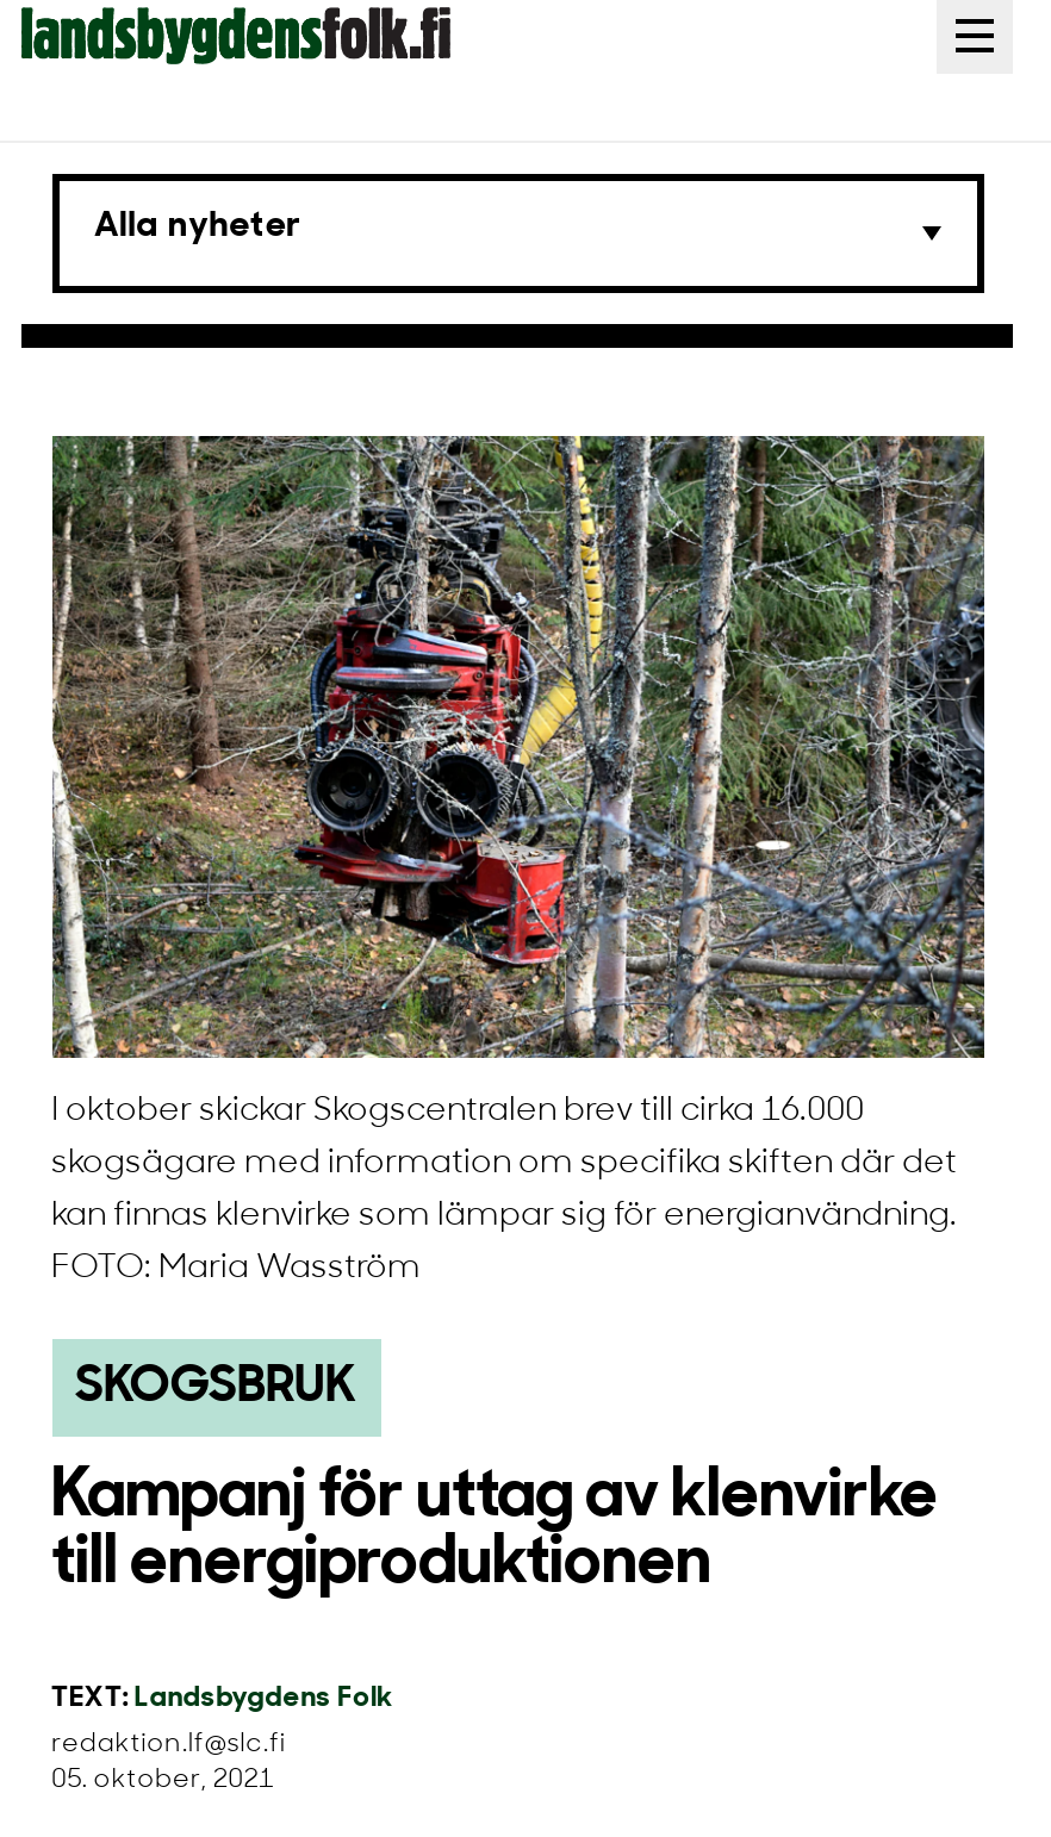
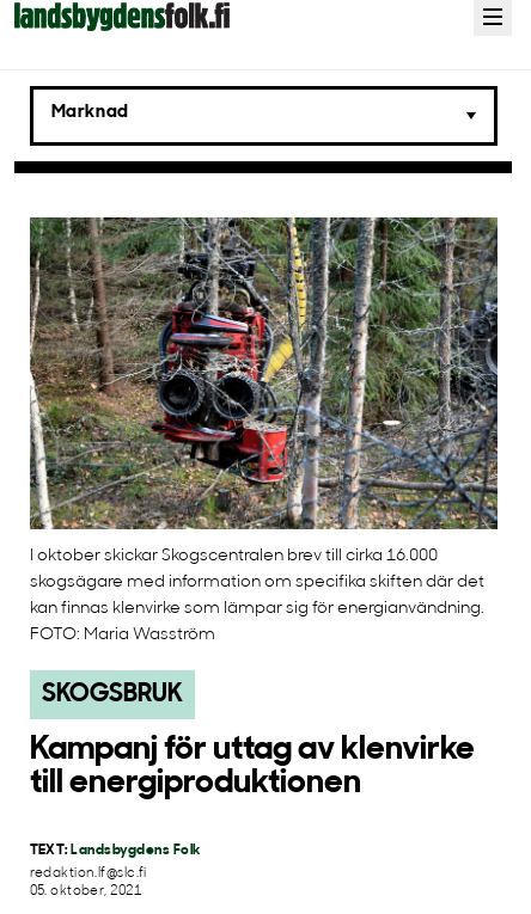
[94,208,302,244] Alla nyheter -> [51,103,129,121] Marknad

